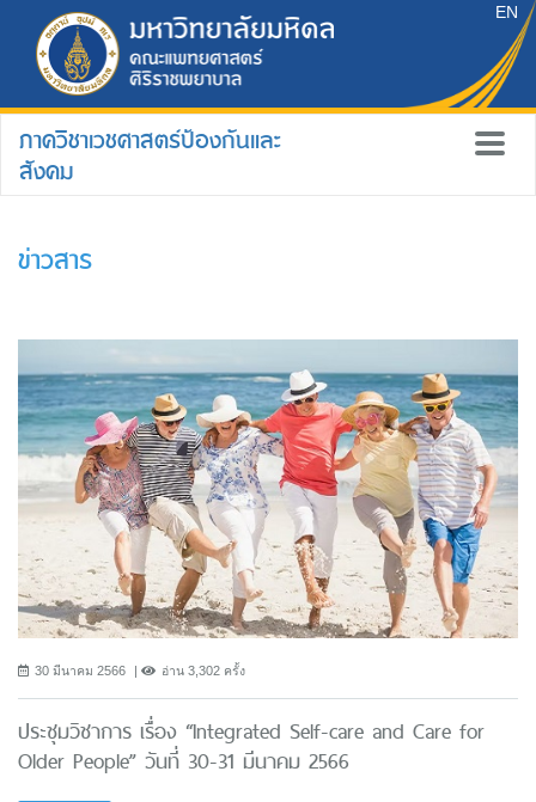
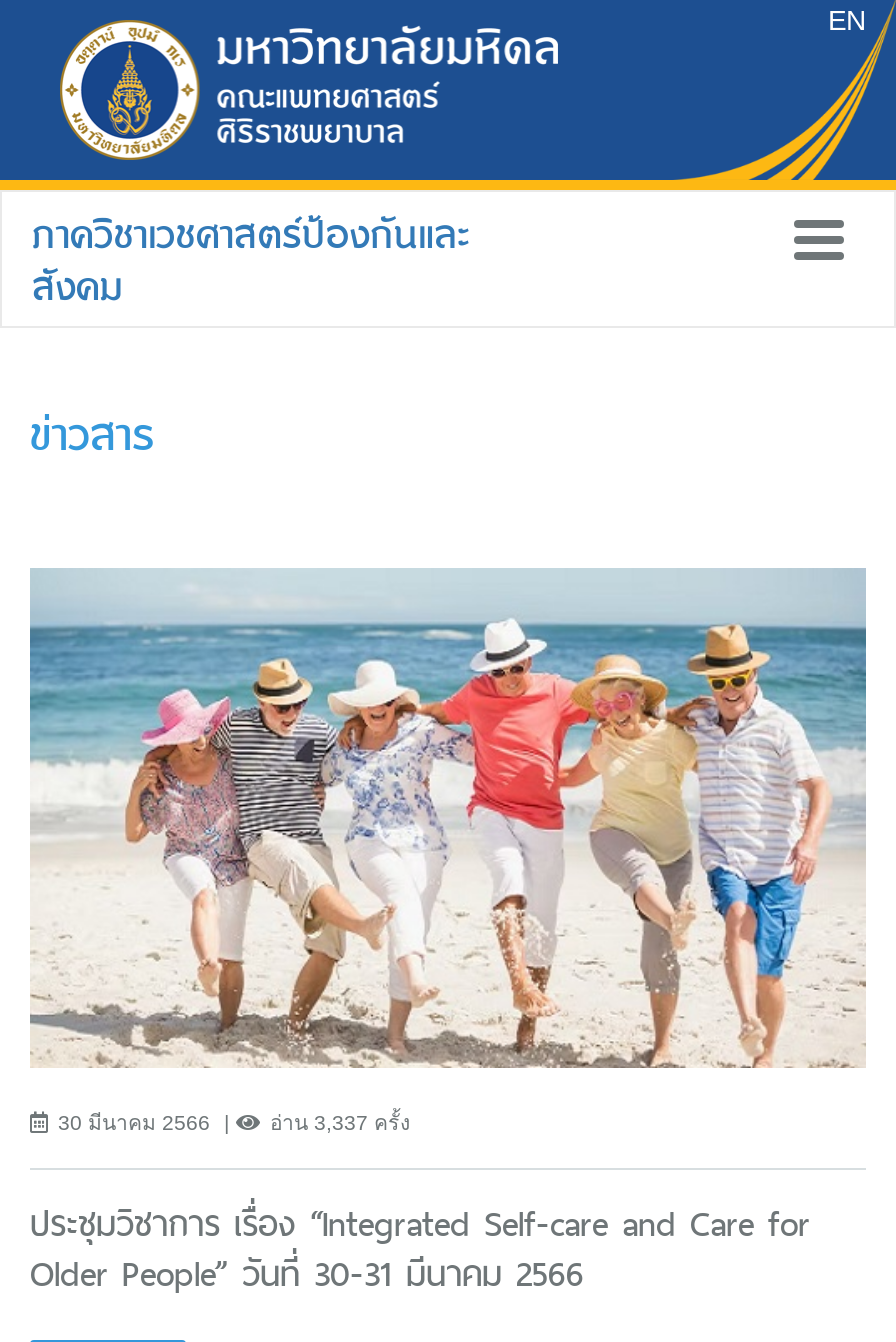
[162,664,245,678] อ่าน 3,302 ครั้ง -> [270,1111,410,1135] อ่าน 3,337 ครั้ง

